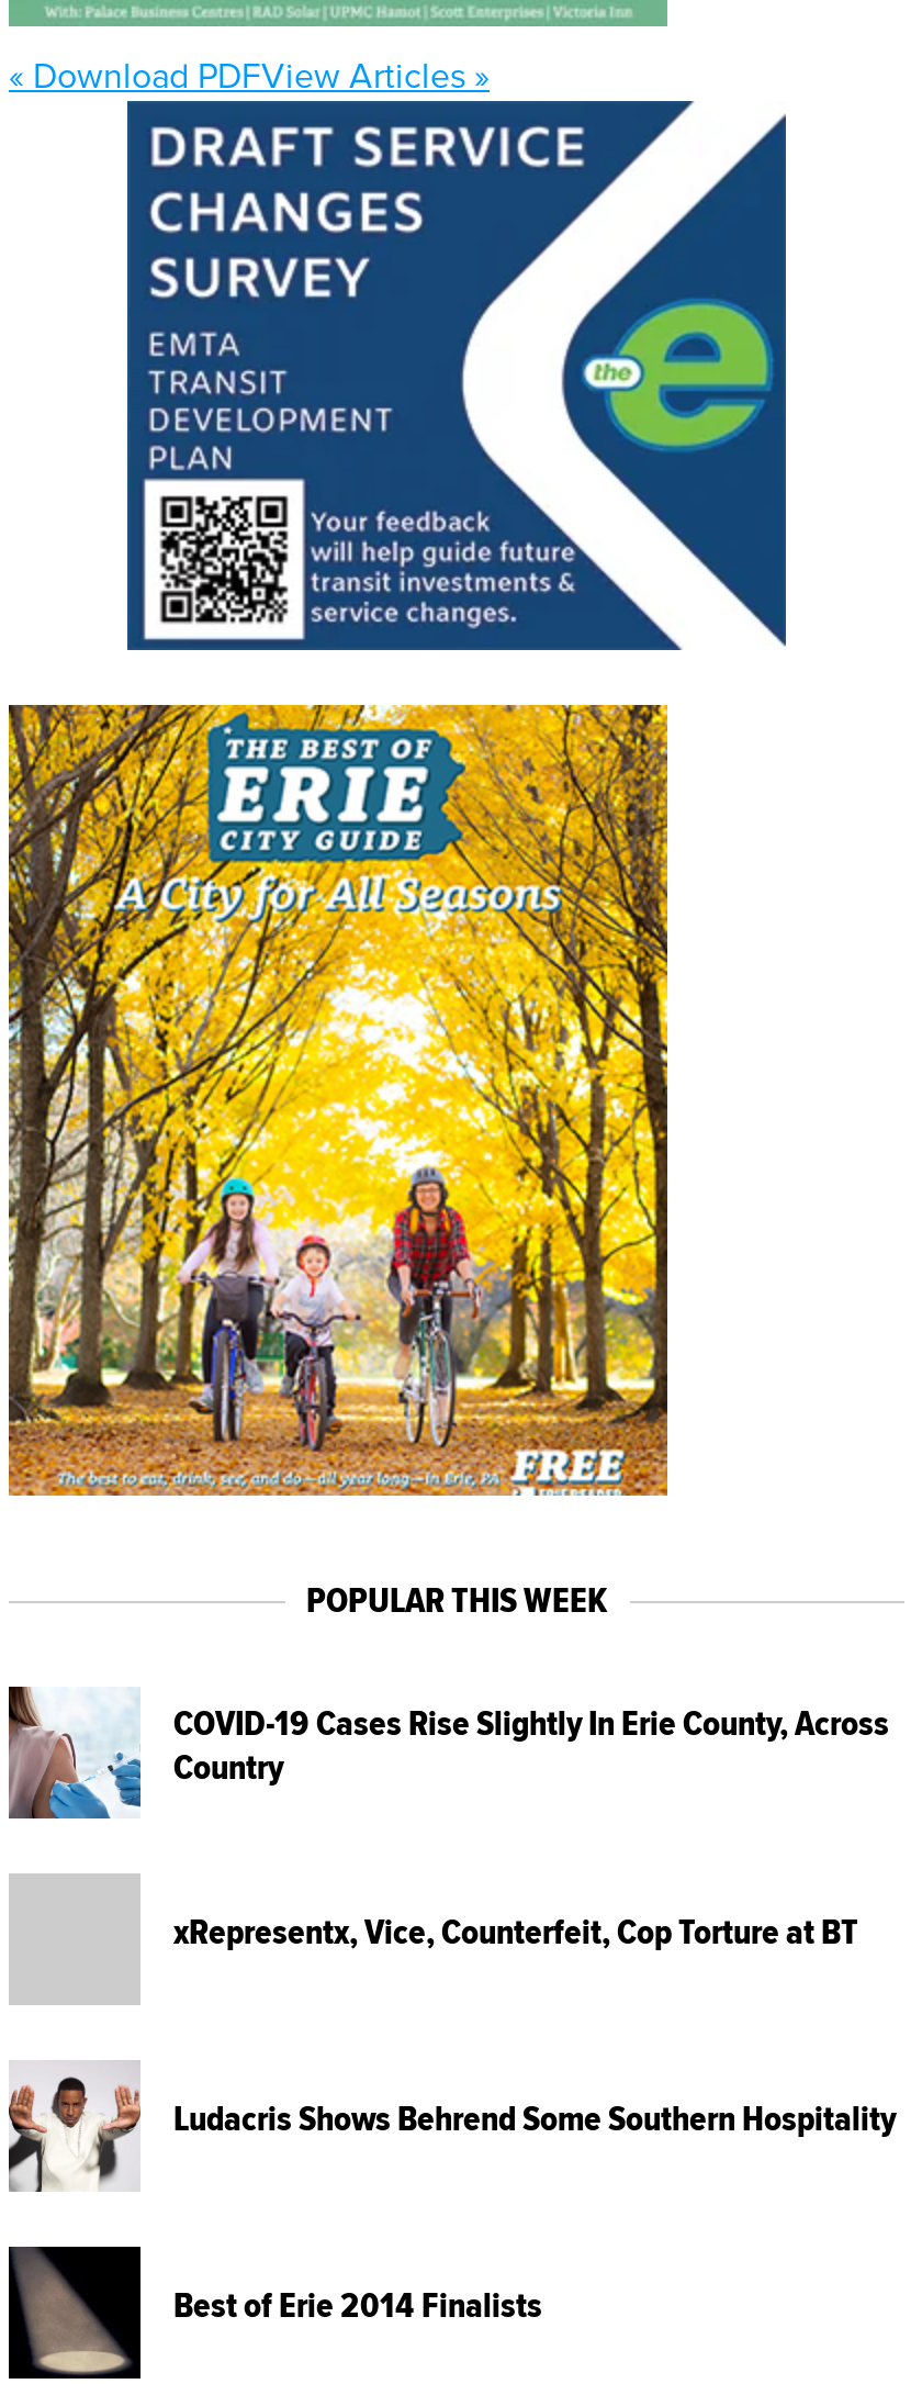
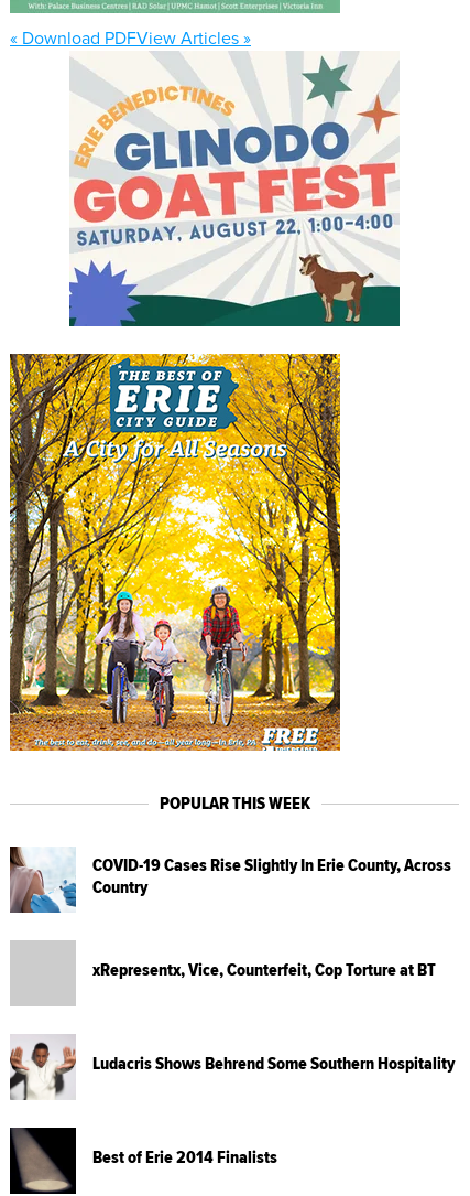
[125,99,788,650] [image] -> [69,51,400,327] [image]

